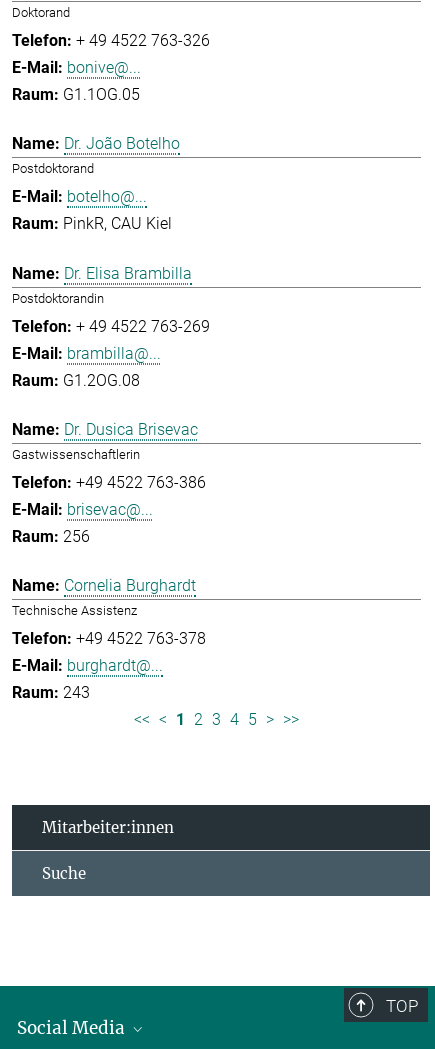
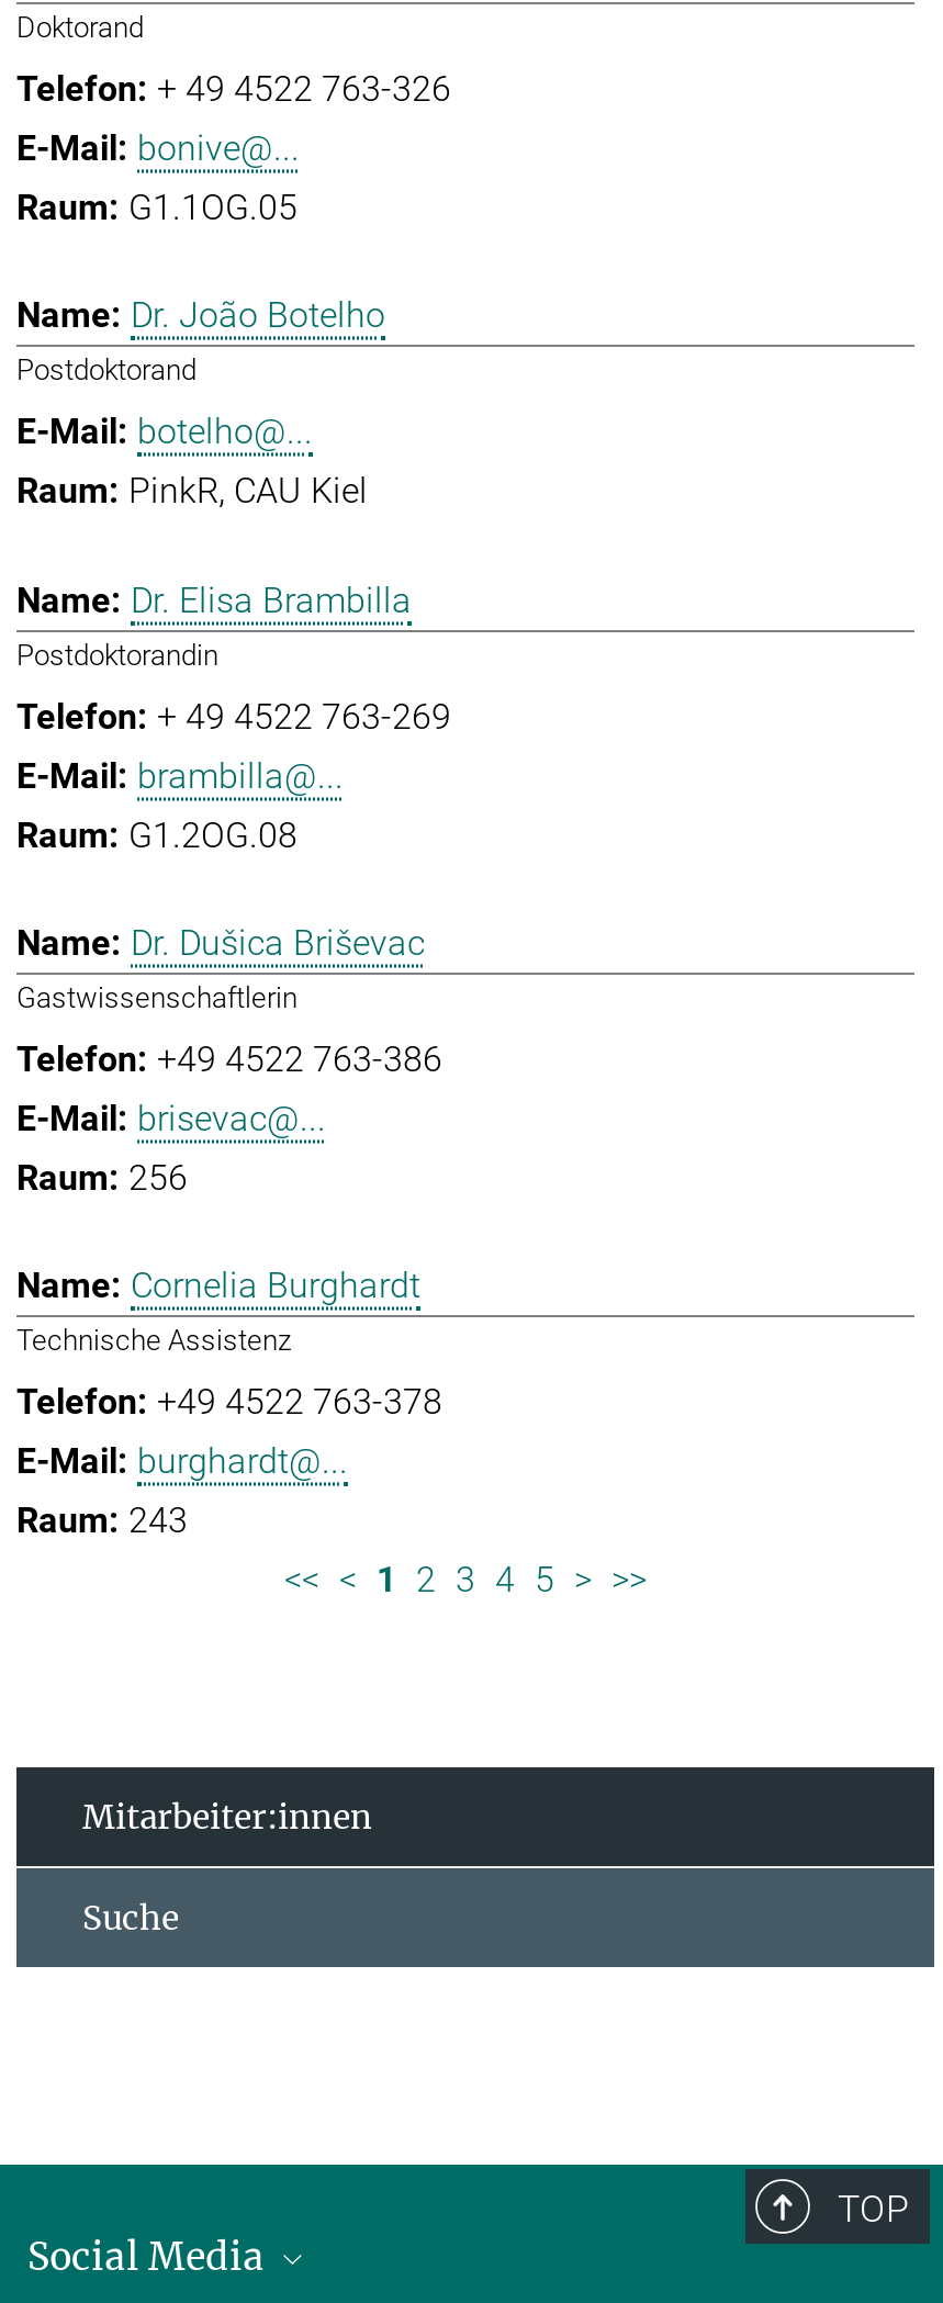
[64,420,198,439] Dr. Dusica Brisevac -> [131,922,425,964] Dr. Dušica Briševac

